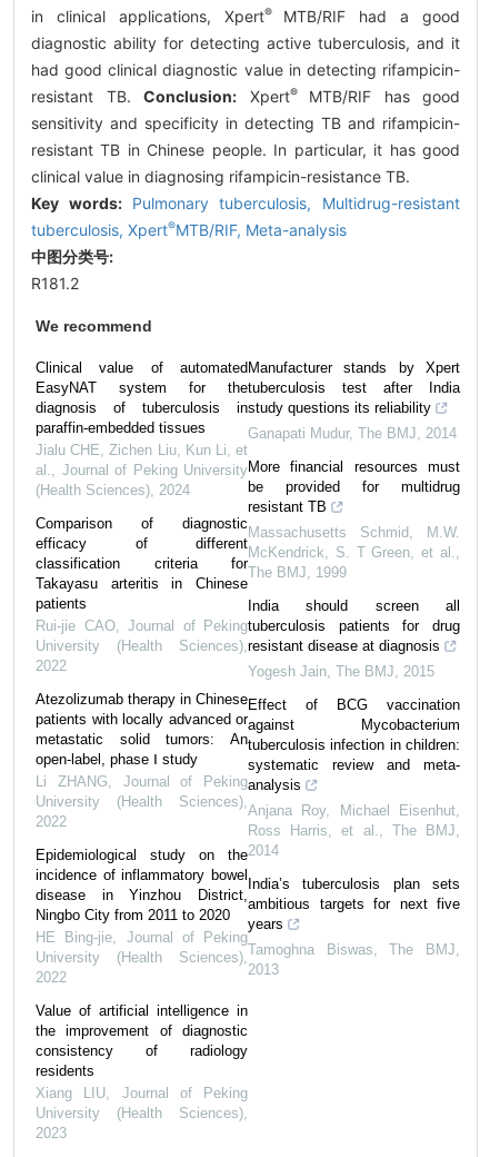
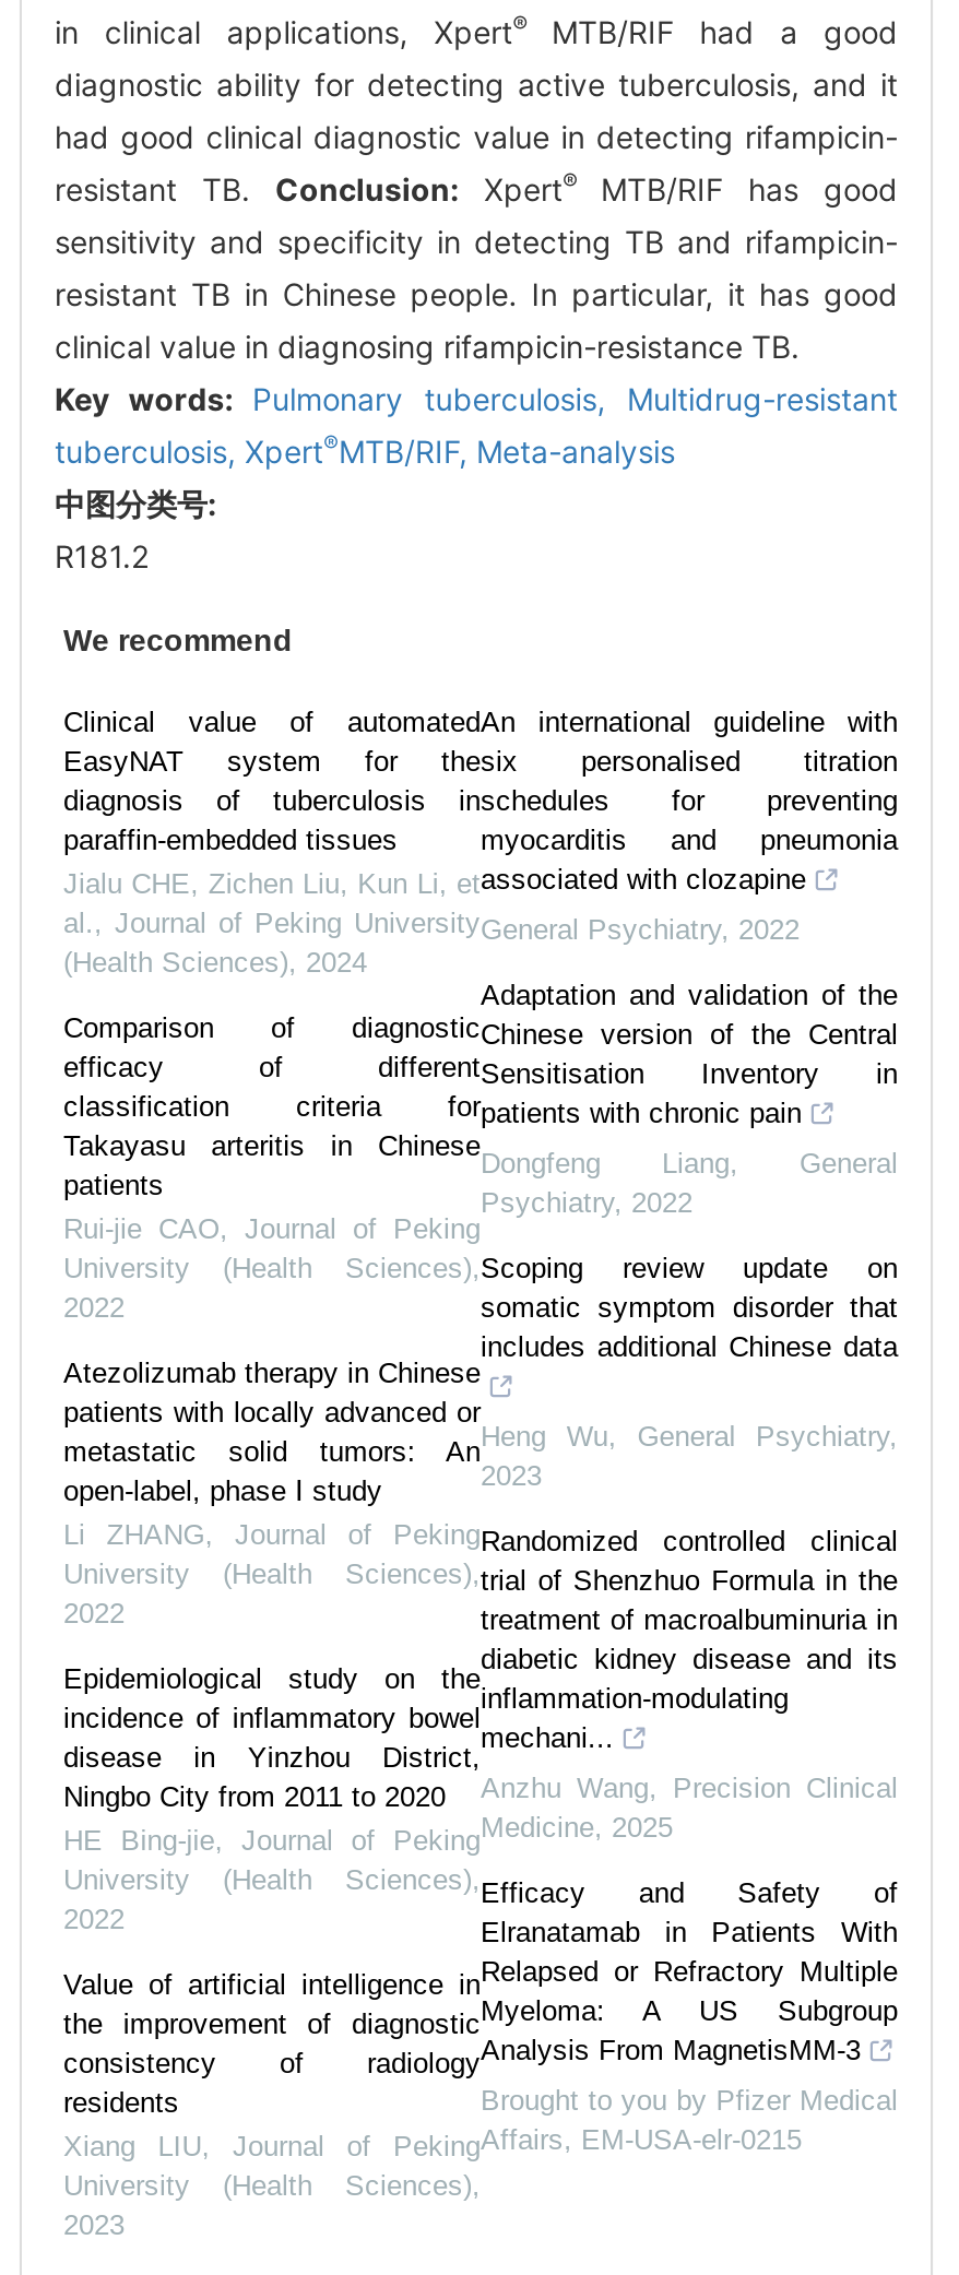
[248,359,460,416] Manufacturer stands by Xpert | tuberculosis test after India | study questions its reliability -> [481,705,898,895] An international guideline with | six personalised titration | schedules for preventing | myocarditis and pneumonia | associated with clozapine
[248,425,457,441] Ganapati Mudur, The BMJ, 2014 -> [481,913,800,945] General Psychiatry, 2022
[248,458,460,515] More financial resources must | be provided for multidrug | resistant TB -> [481,978,898,1129] Adaptation and validation of the | Chinese version of the Central | Sensitisation Inventory in | patients with chronic pain
[248,524,460,581] Massachusetts Schmid, M.W. | McKendrick, S. T Green, et al., | The BMJ, 1999 -> [481,1146,898,1218] Dongfeng Liang, General | Psychiatry, 2022
[248,597,460,654] India should screen all | tuberculosis patients for drug | resistant disease at diagnosis -> [481,1251,898,1363] Scoping review update on | somatic symptom disorder that | includes additional Chinese data
[248,663,434,680] Yogesh Jain, The BMJ, 2015 -> [481,1419,898,1491] Heng Wu, General Psychiatry, | 2023
[248,696,460,793] Effect of BCG vaccination | against Mycobacterium | tuberculosis infection in children: | systematic review and meta- | analysis -> [481,1524,898,1754] Randomized controlled clinical | trial of Shenzhuo Formula in the | treatment of macroalbuminuria in | diabetic kidney disease and its | inflammation-modulating | mechani...
[248,802,460,859] Anjana Roy, Michael Eisenhut, | Ross Harris, et al., The BMJ, | 2014 -> [481,1771,898,1843] Anzhu Wang, Precision Clinical | Medicine, 2025
[248,875,460,932] India’s tuberculosis plan sets | ambitious targets for next five | years -> [481,1876,898,2066] Efficacy and Safety of | Elranatamab in Patients With | Relapsed or Refractory Multiple | Myeloma: A US Subgroup | Analysis From MagnetisMM-3
[248,941,460,978] Tamoghna Biswas, The BMJ, | 2013 -> [481,2083,898,2156] Brought to you by Pfizer Medical | Affairs, EM-USA-elr-0215

